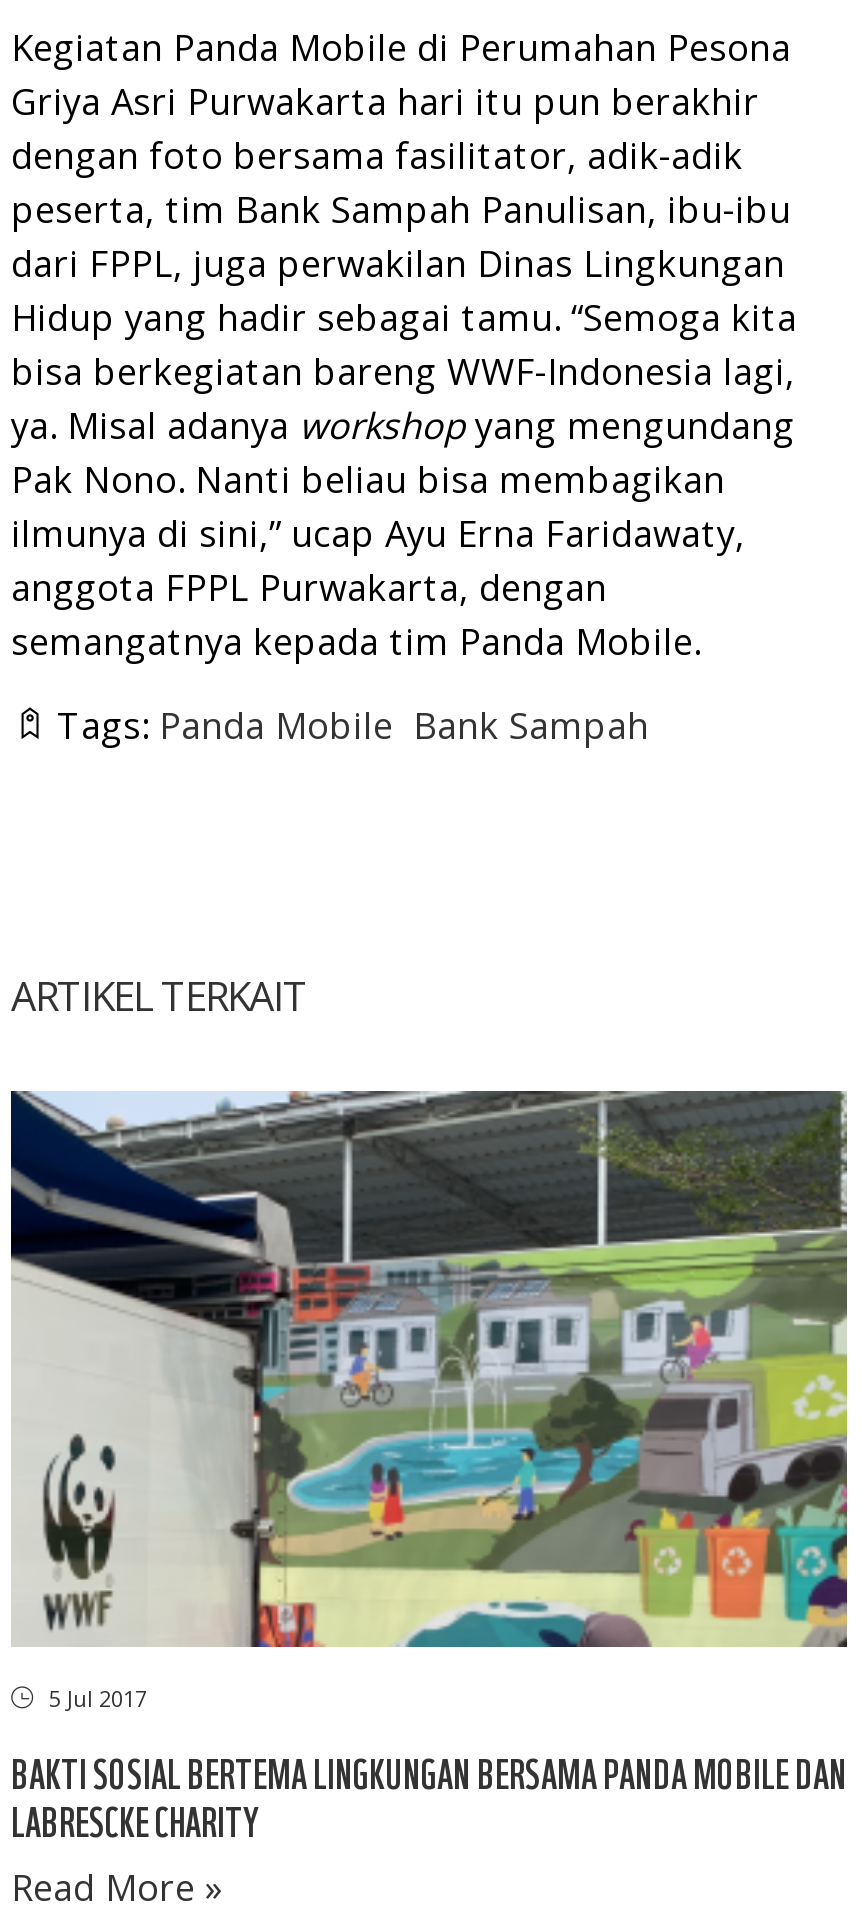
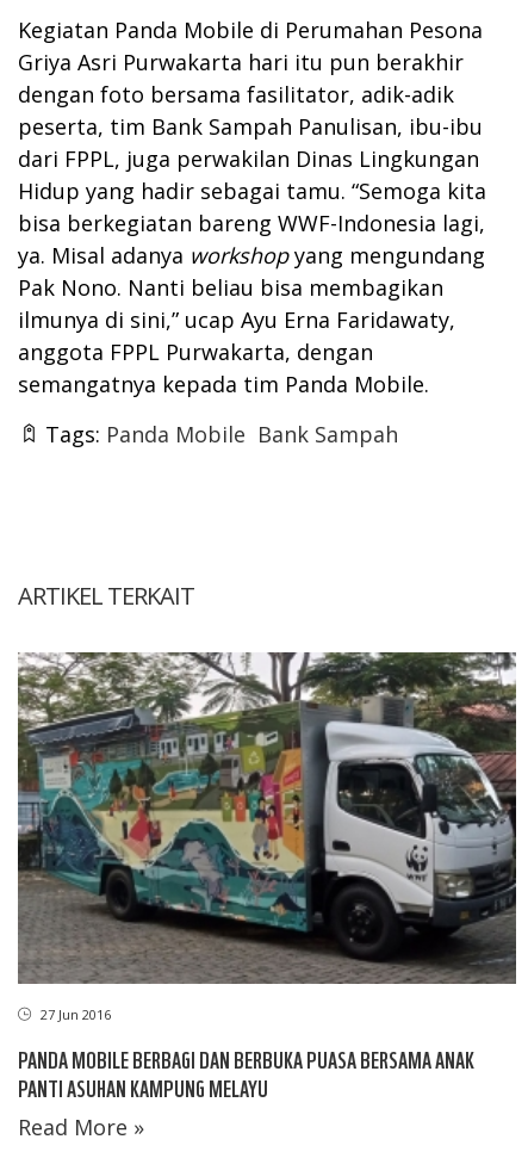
[9,1089,849,1714] [image] | 5 Jul 2017 -> [17,651,517,1024] [image] | 27 Jun 2016
[11,1748,847,1846] BAKTI SOSIAL BERTEMA LINGKUNGAN BERSAMA PANDA MOBILE DAN | LABRESCKE CHARITY -> [18,1044,474,1102] PANDA MOBILE BERBAGI DAN BERBUKA PUASA BERSAMA ANAK | PANTI ASUHAN KAMPUNG MELAYU

